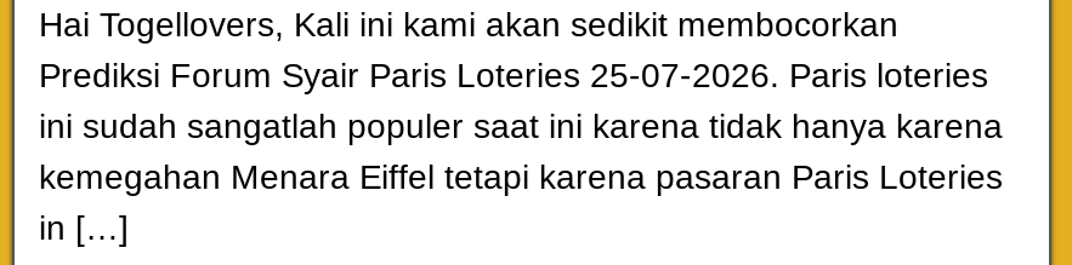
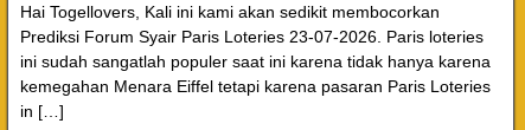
[39,56,988,95] Prediksi Forum Syair Paris Loteries 25-07-2026. Paris loteries -> [20,28,484,46] Prediksi Forum Syair Paris Loteries 23-07-2026. Paris loteries

